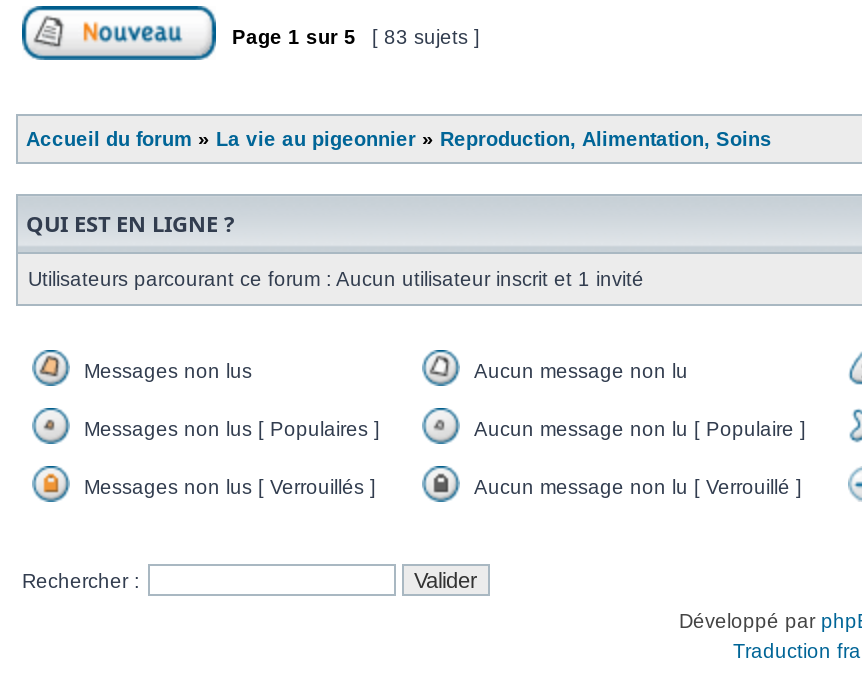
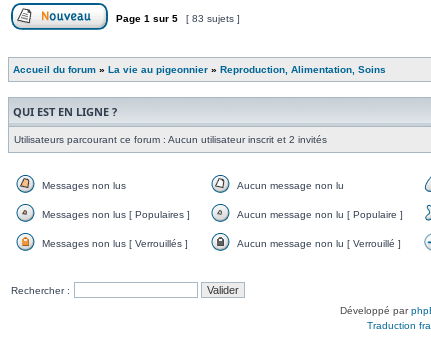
[28,268,644,290] Utilisateurs parcourant ce forum : Aucun utilisateur inscrit et 1 invité -> [14,134,327,145] Utilisateurs parcourant ce forum : Aucun utilisateur inscrit et 2 invités

